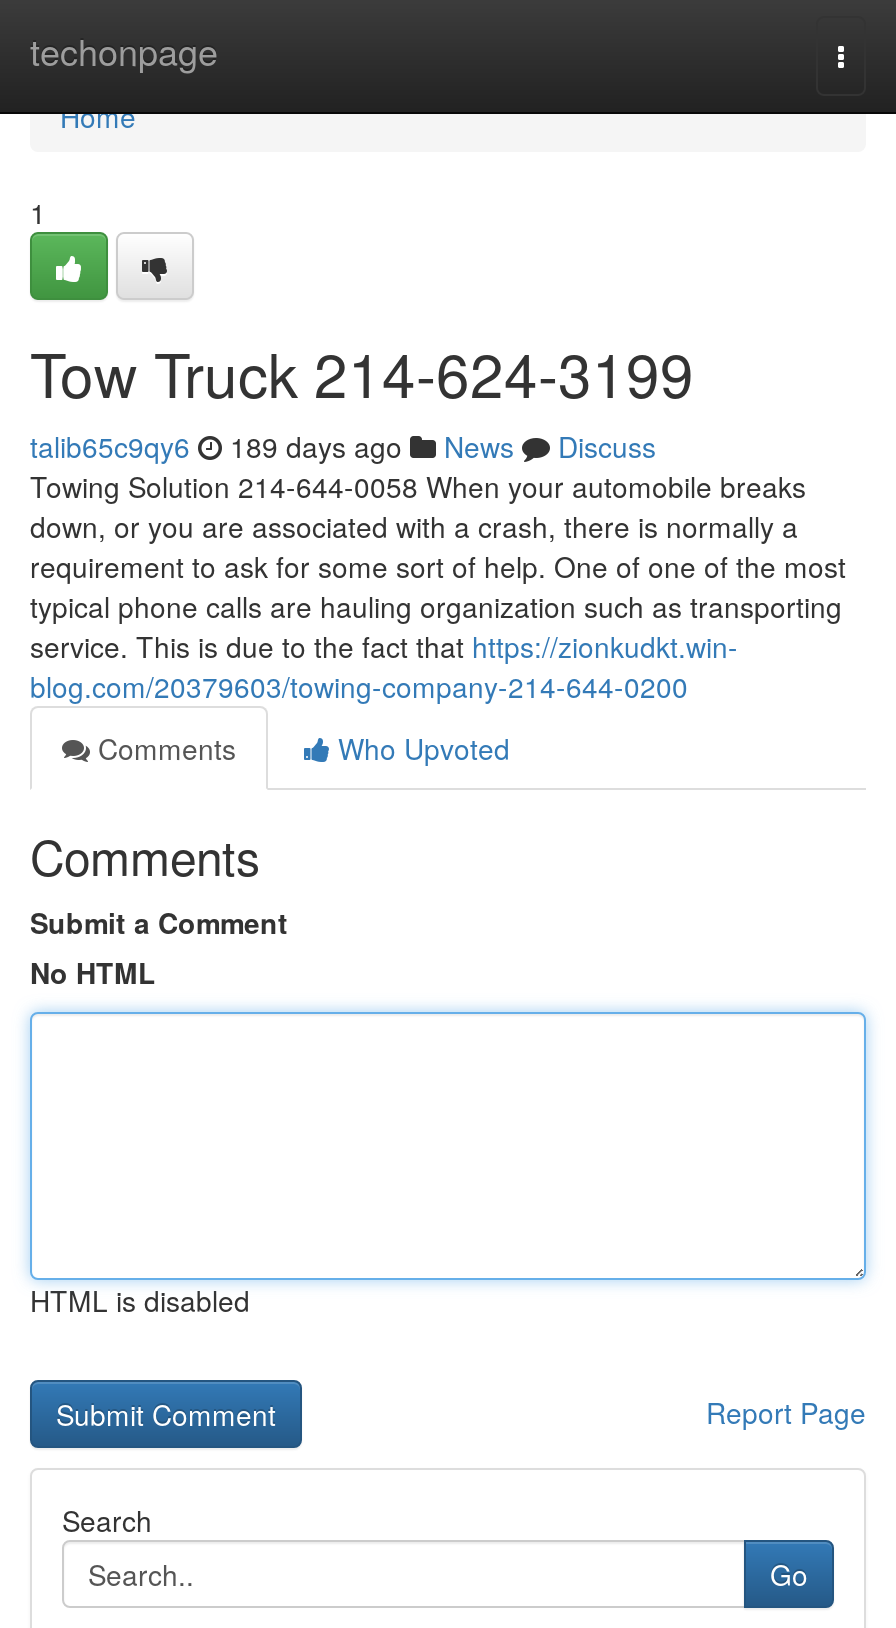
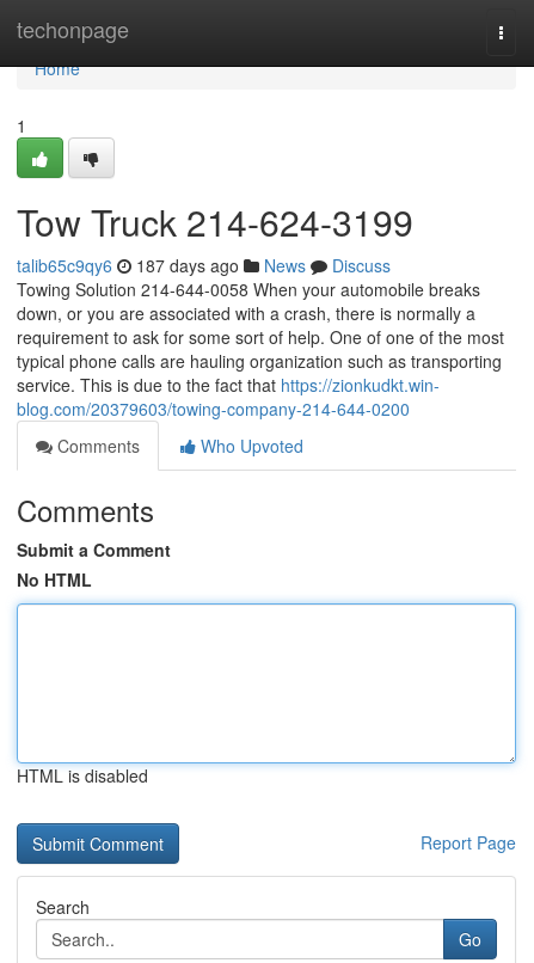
[30,426,656,466] talib65c9qy6 189 days ago News Discuss -> [17,253,391,277] talib65c9qy6 187 days ago News Discuss

